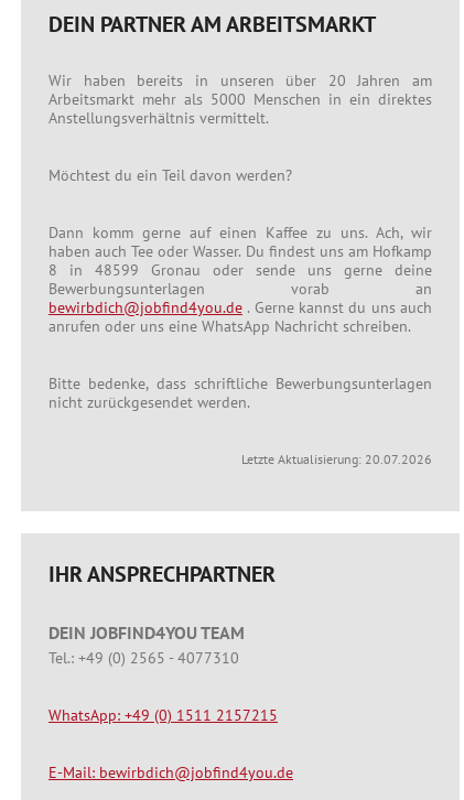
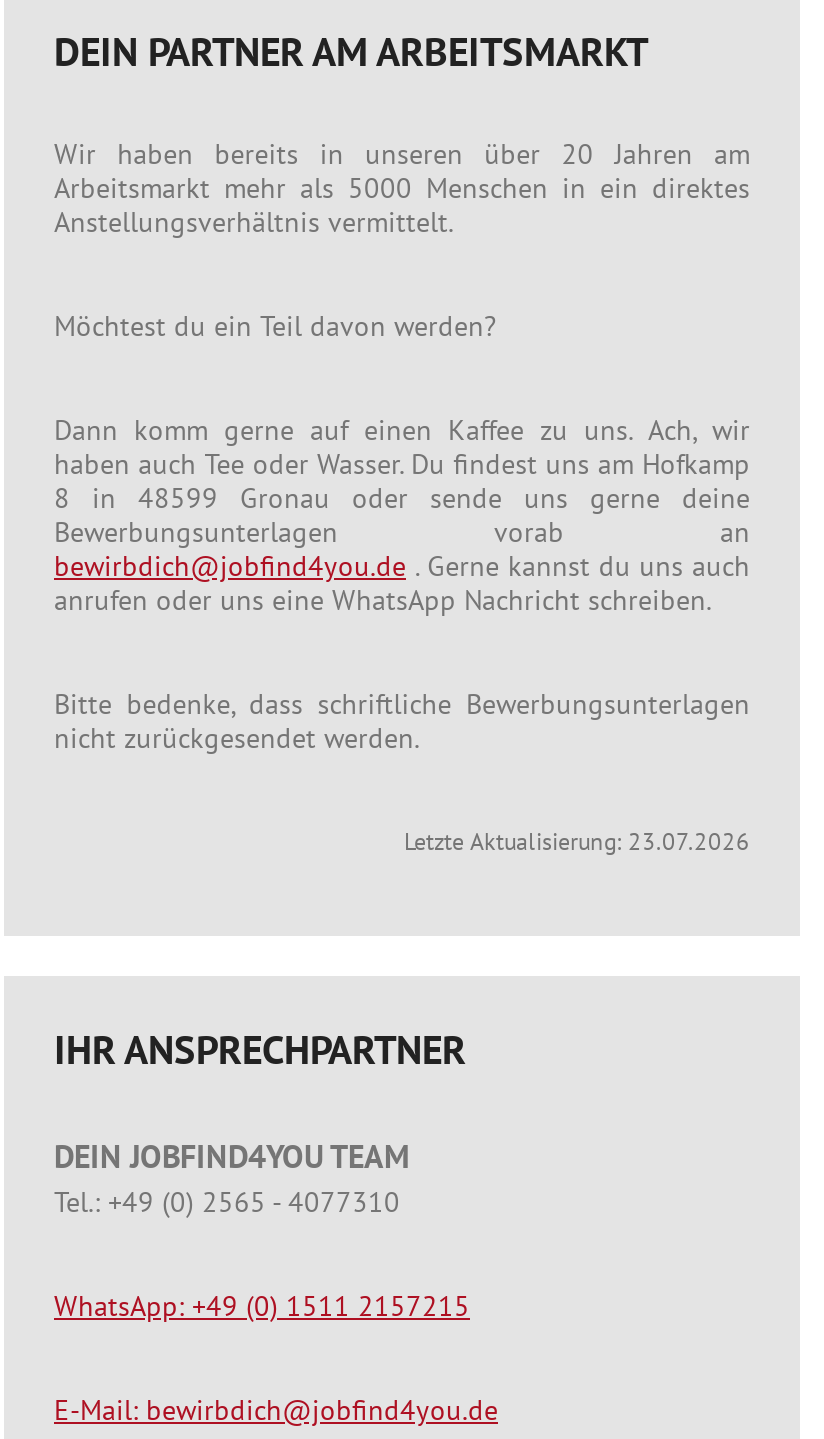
[241,450,432,467] Letzte Aktualisierung: 20.07.2026 -> [404,826,750,856] Letzte Aktualisierung: 23.07.2026

